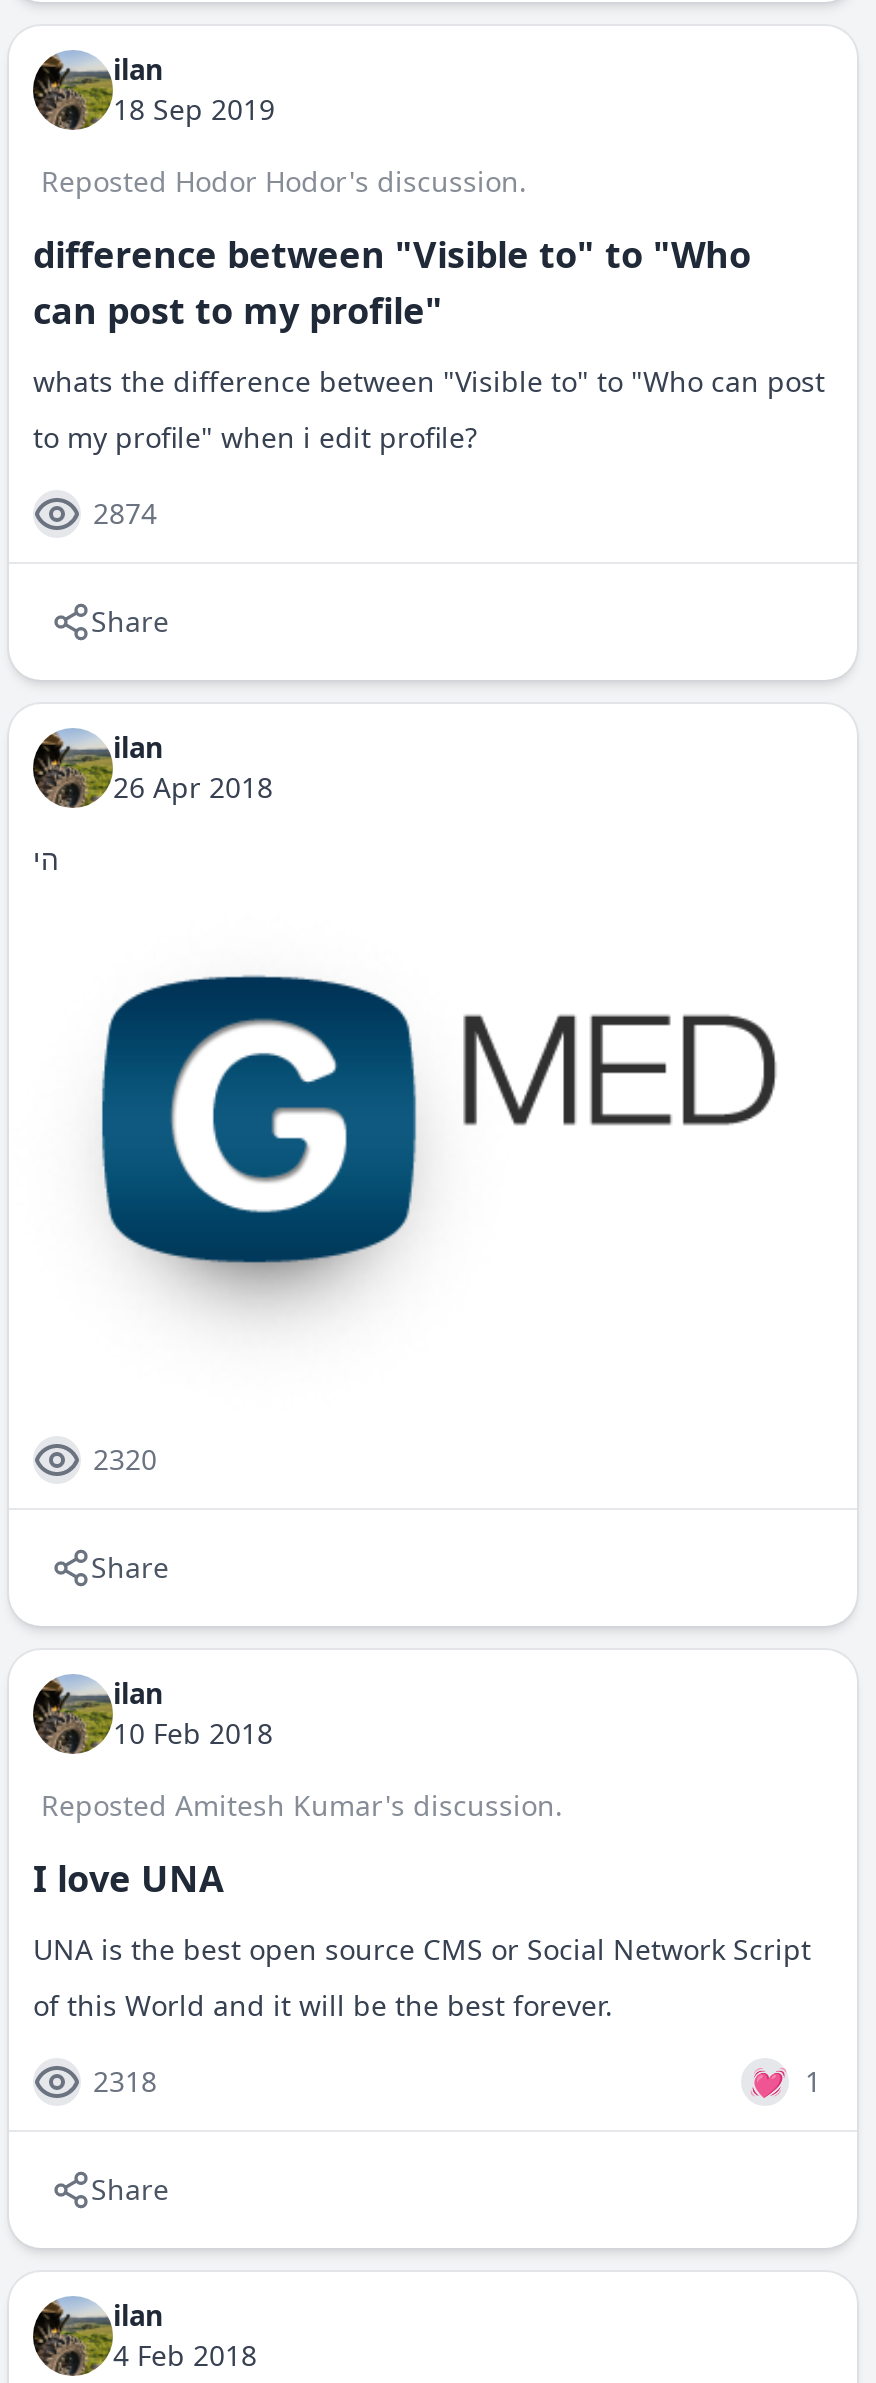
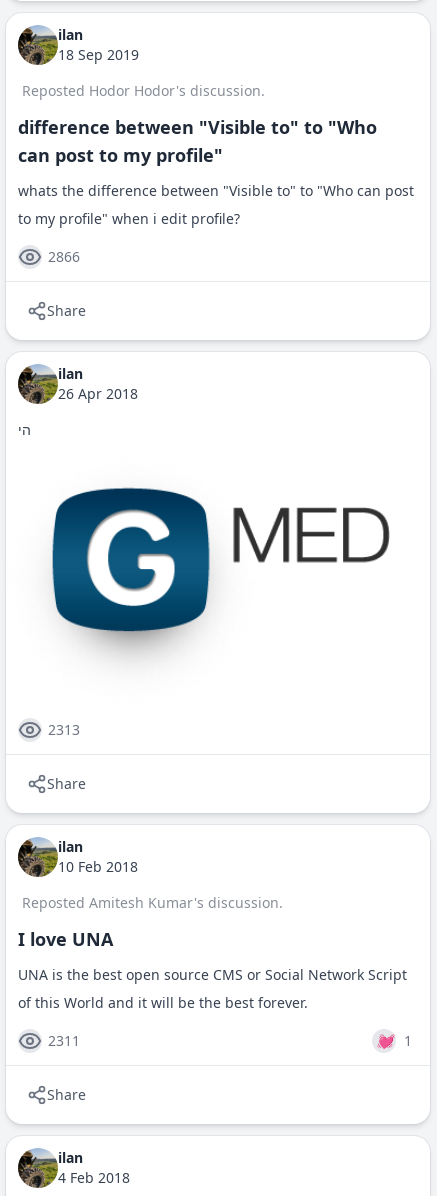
[93,494,157,532] 2874 -> [48,247,80,266] 2866
[93,1440,157,1478] 2320 -> [48,720,80,739] 2313
[93,2062,157,2100] 2318 -> [48,1031,80,1050] 2311

